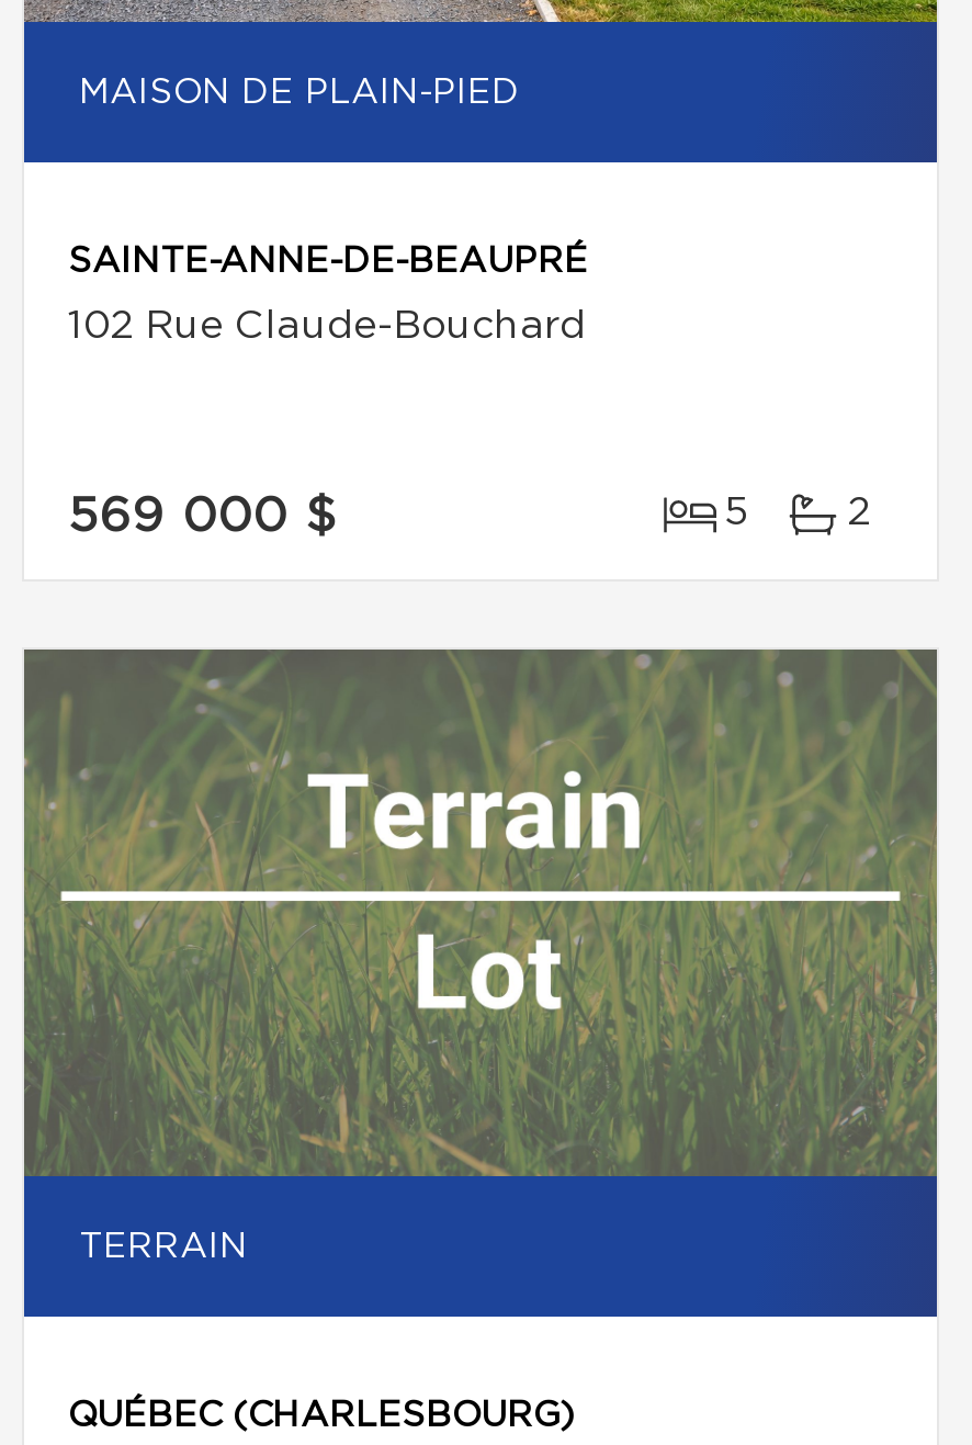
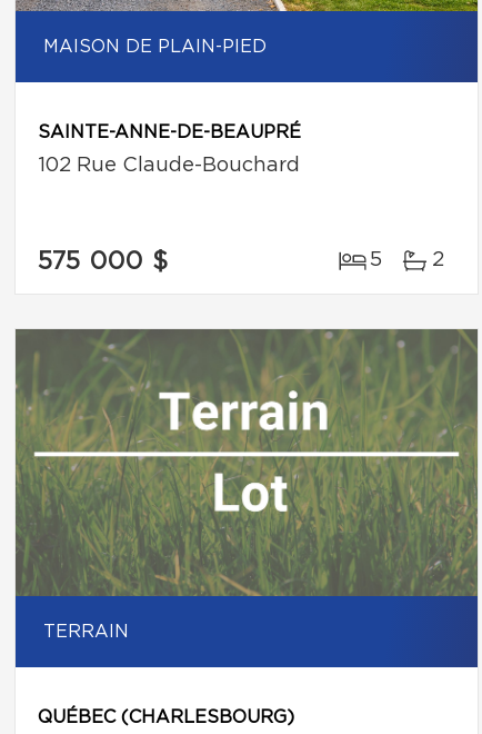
[68,492,338,540] 569 000 $ -> [38,249,169,274] 575 000 $

